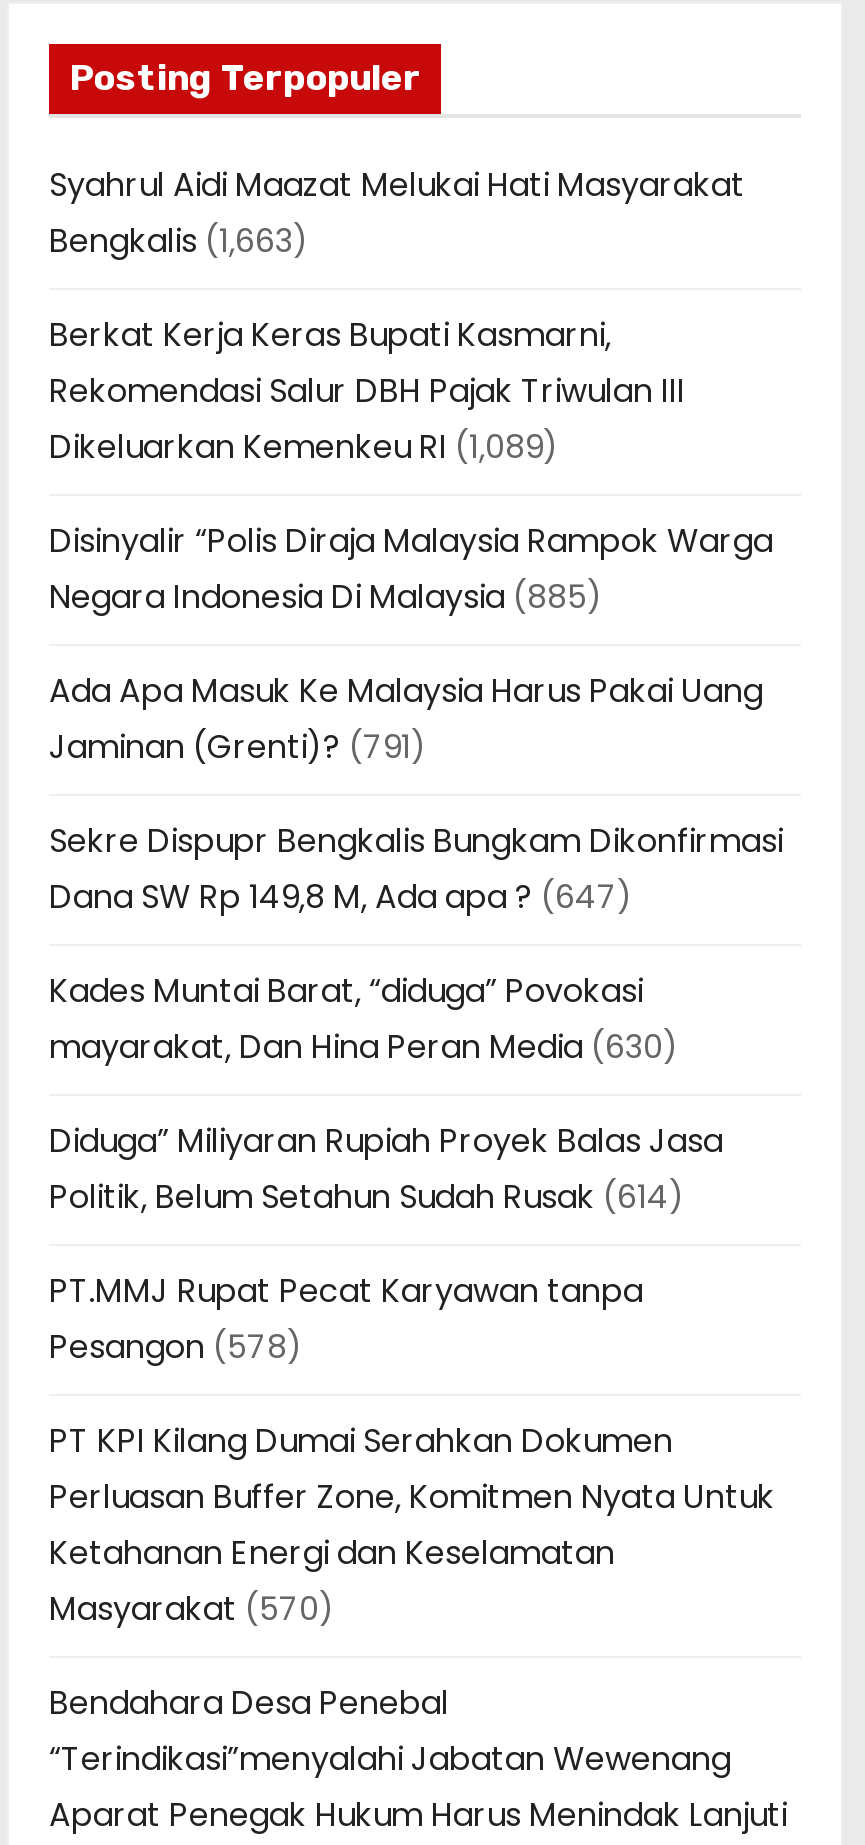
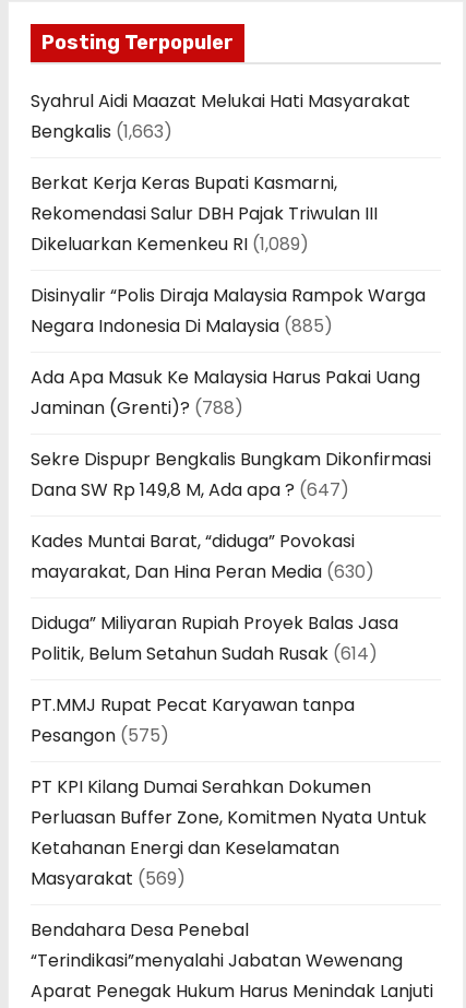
[49,723,427,769] Jaminan (Grenti)? (791) -> [31,396,243,421] Jaminan (Grenti)? (788)
[49,1323,303,1369] Pesangon (578) -> [31,723,169,748] Pesangon (575)
[49,1585,335,1631] Masyarakat (570) -> [31,866,186,891] Masyarakat (569)

